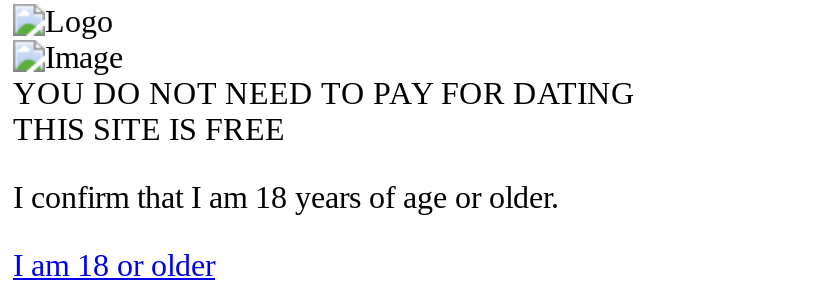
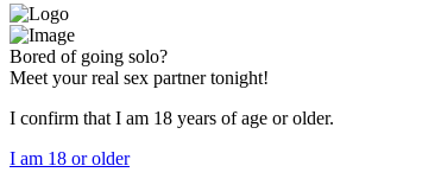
[13,76,635,146] YOU DO NOT NEED TO PAY FOR DATING | THIS SITE IS FREE -> [10,46,269,88] Bored of going solo? | Meet your real sex partner tonight!

